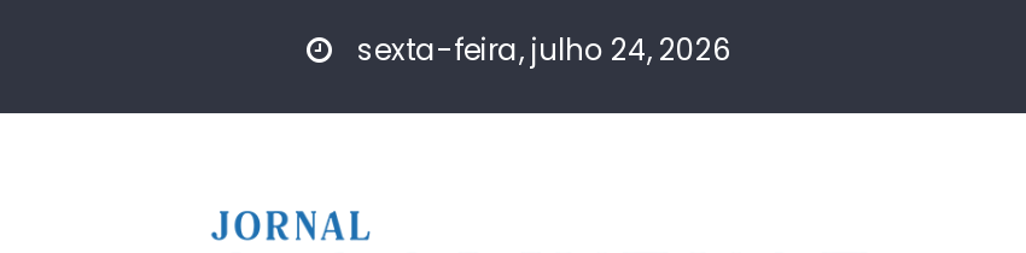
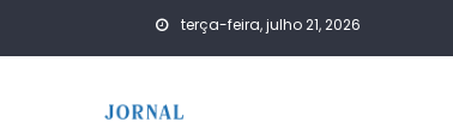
[350,29,731,70] sexta-feira, julho 24, 2026 -> [177,14,360,35] terça-feira, julho 21, 2026

